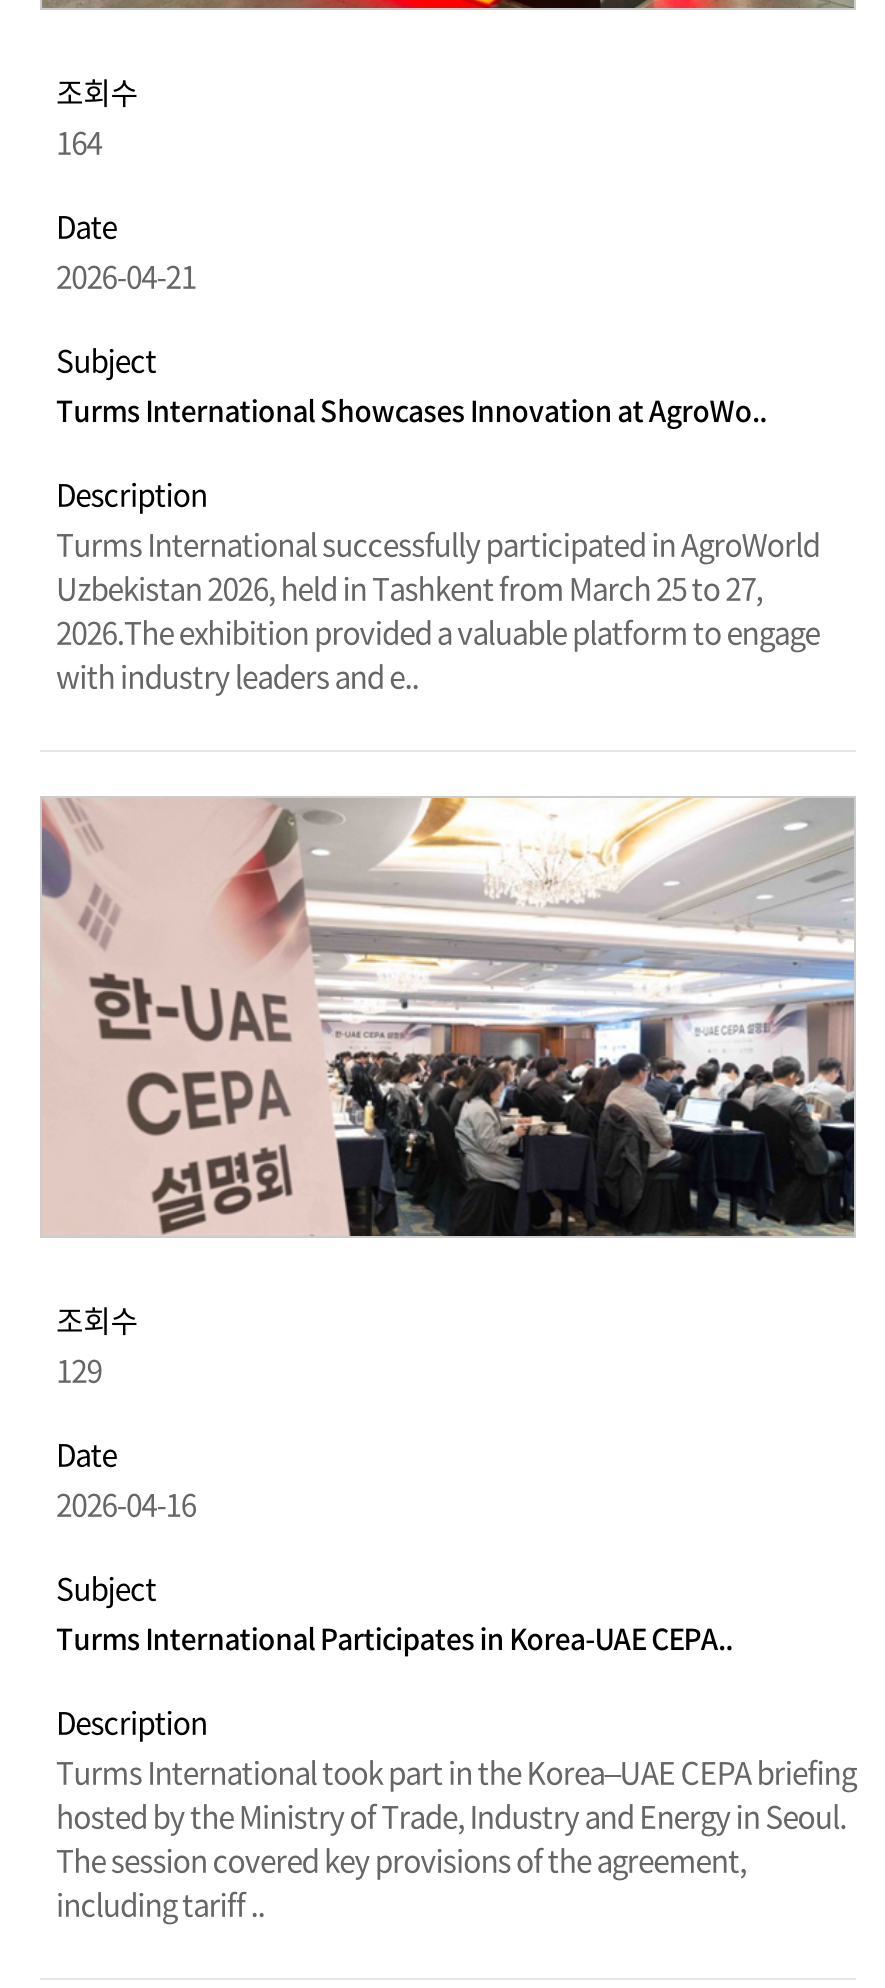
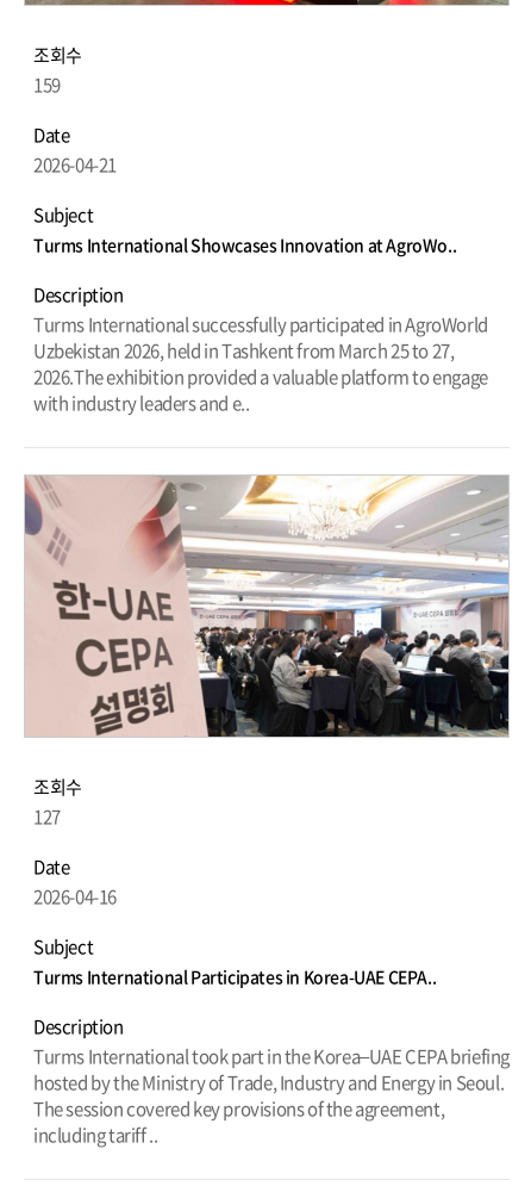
[56,120,102,164] 164 -> [33,72,60,98] 159
[56,1348,102,1392] 129 -> [33,804,60,830] 127

